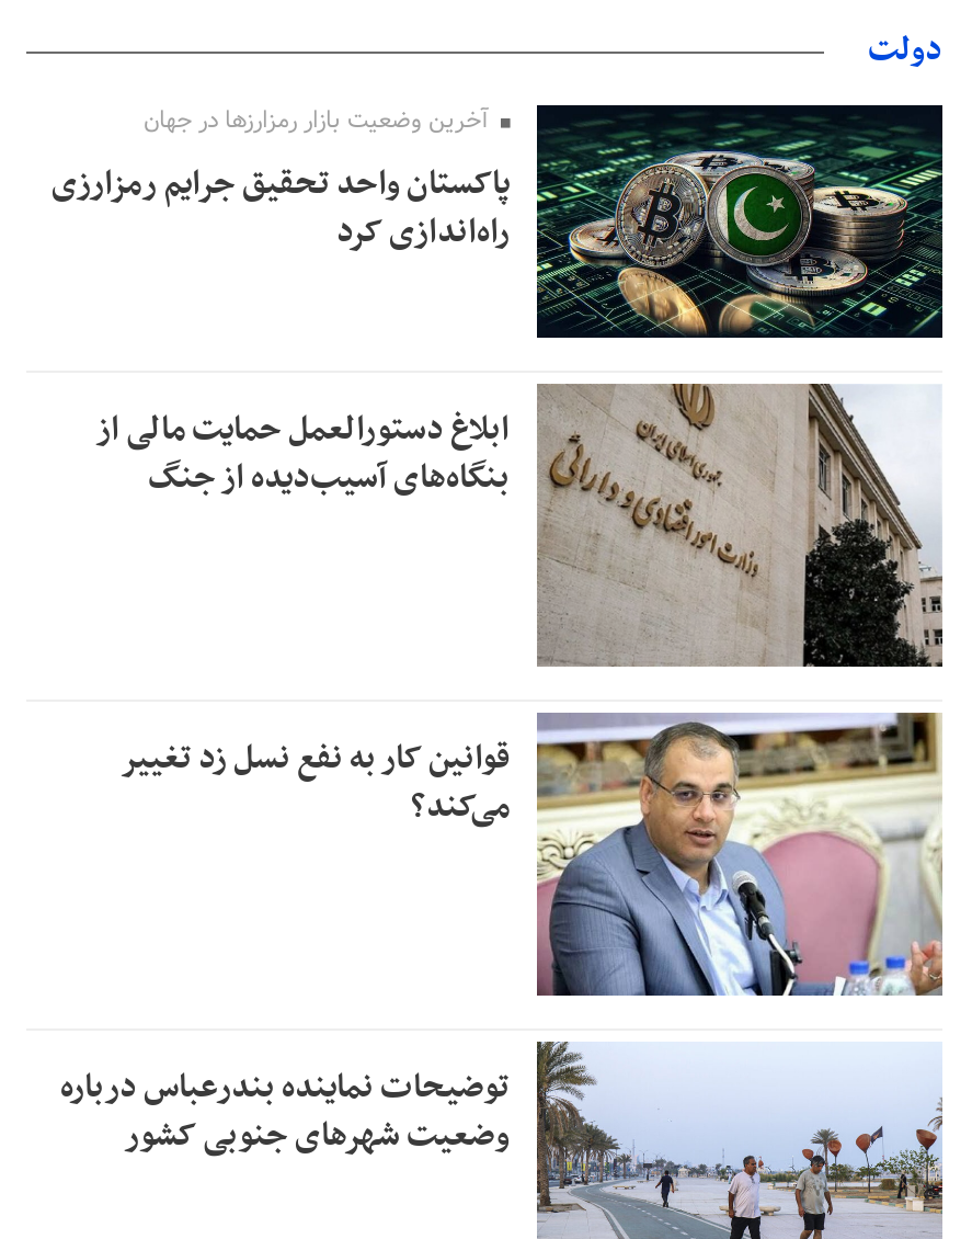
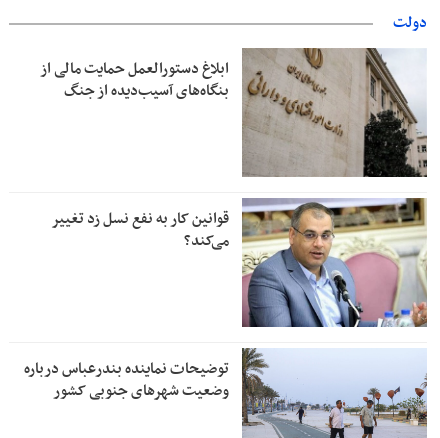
[52,101,945,340] [image] | آخرین وضعیت بازار رمزارزها در جهان | پاکستان واحد تحقیق جرایم رمزارزی | راه‌اندازی کرد -> none

